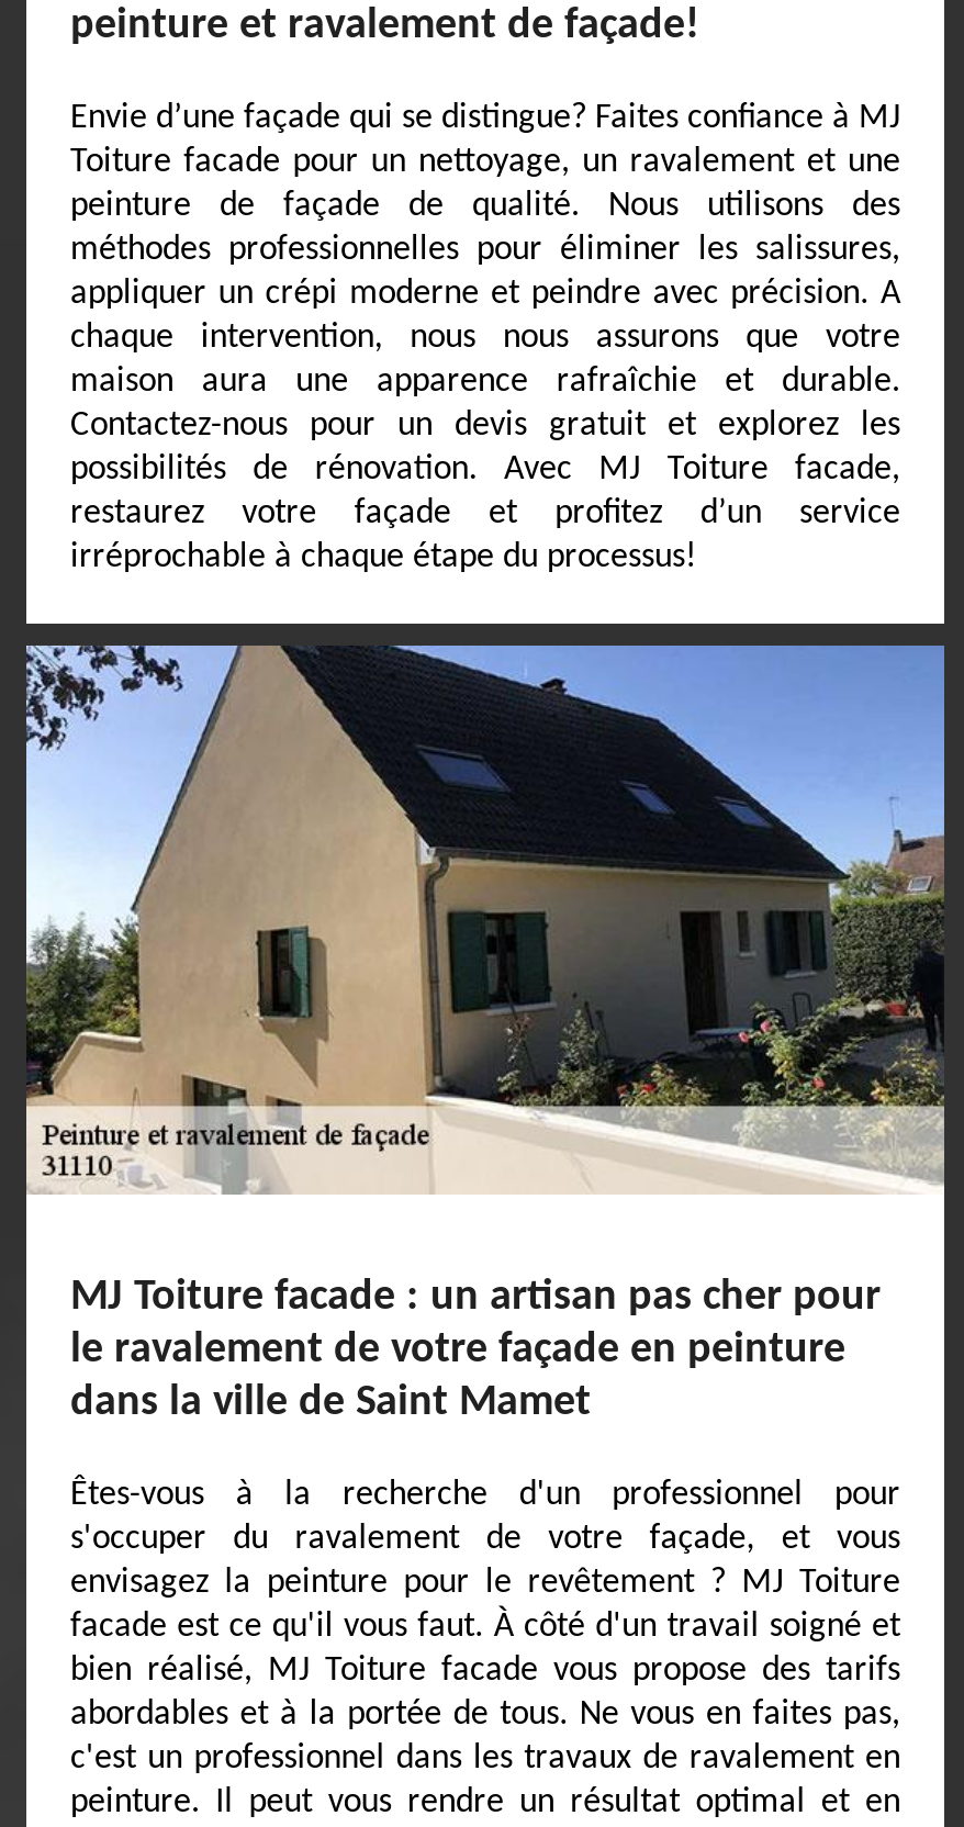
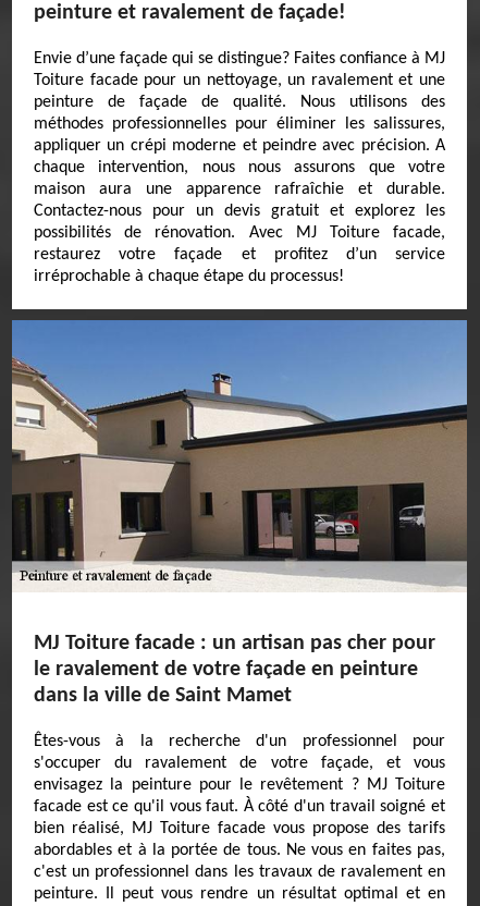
[24,643,946,1195] [image] -> [11,319,468,591] [image]

